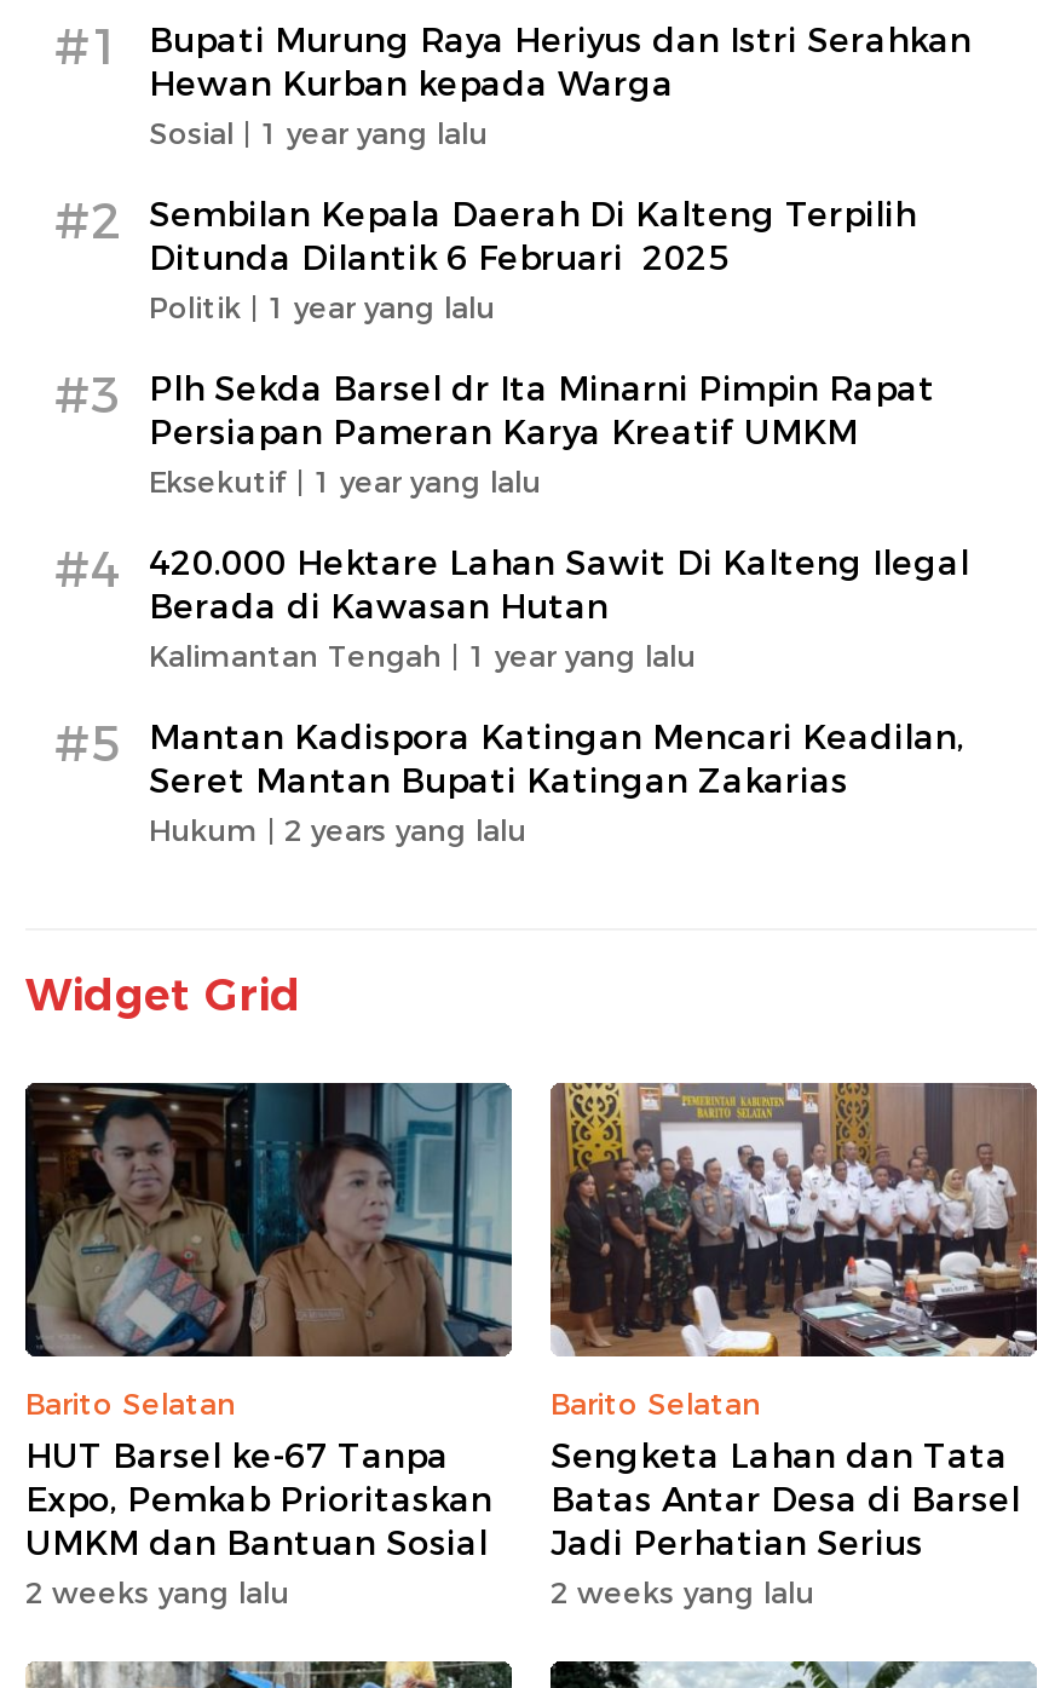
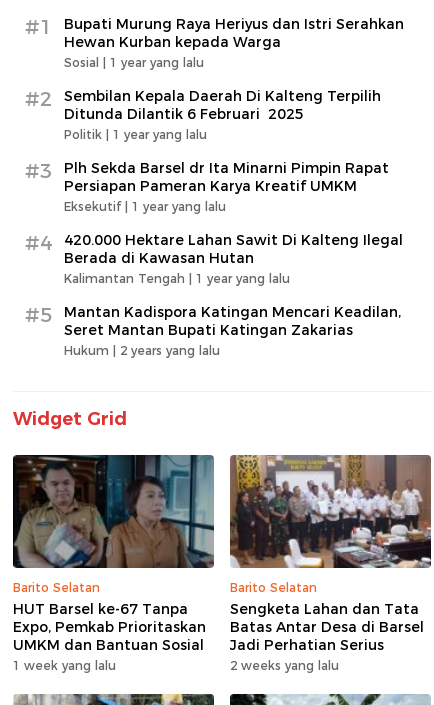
[25,1573,289,1610] 2 weeks yang lalu -> [13,658,116,673] 1 week yang lalu

